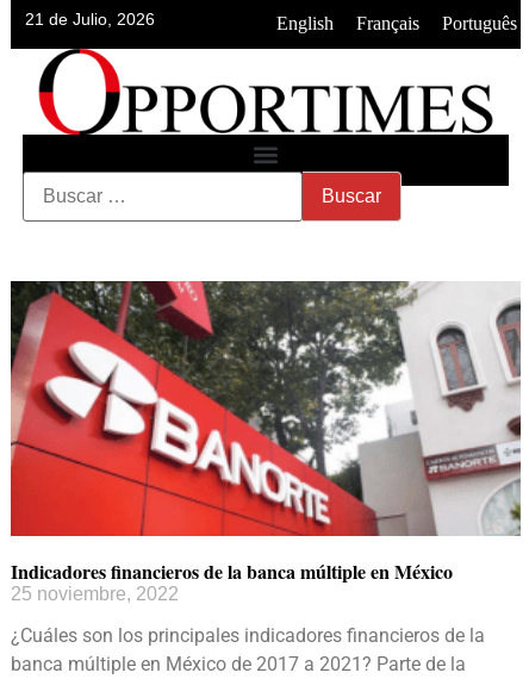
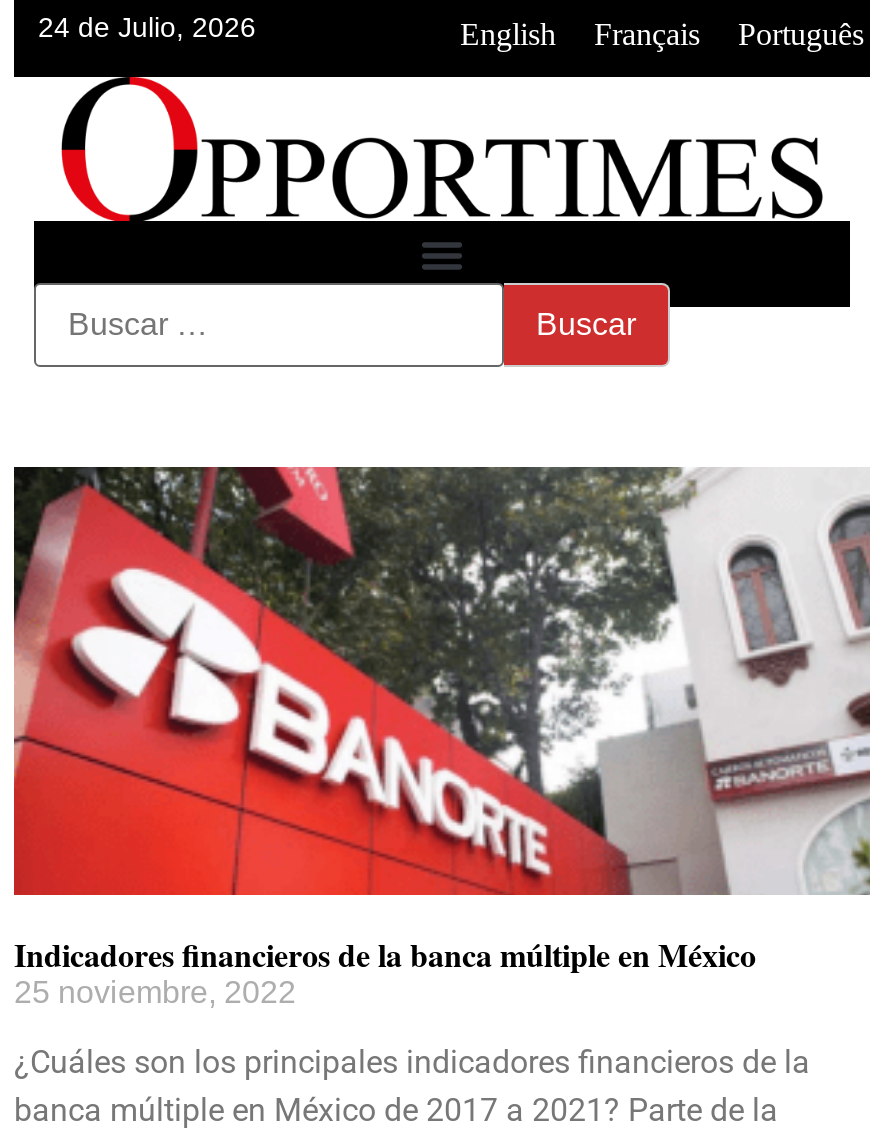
[25,10,155,29] 21 de Julio, 2026 -> [38,11,256,43] 24 de Julio, 2026

